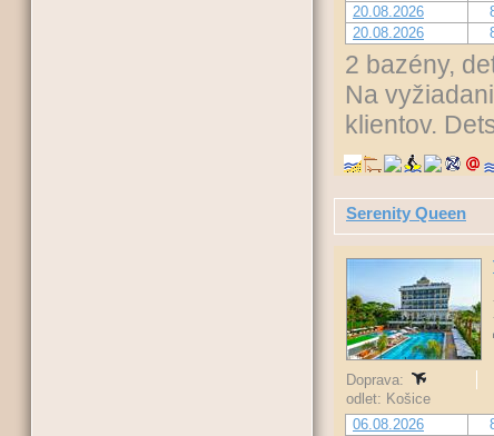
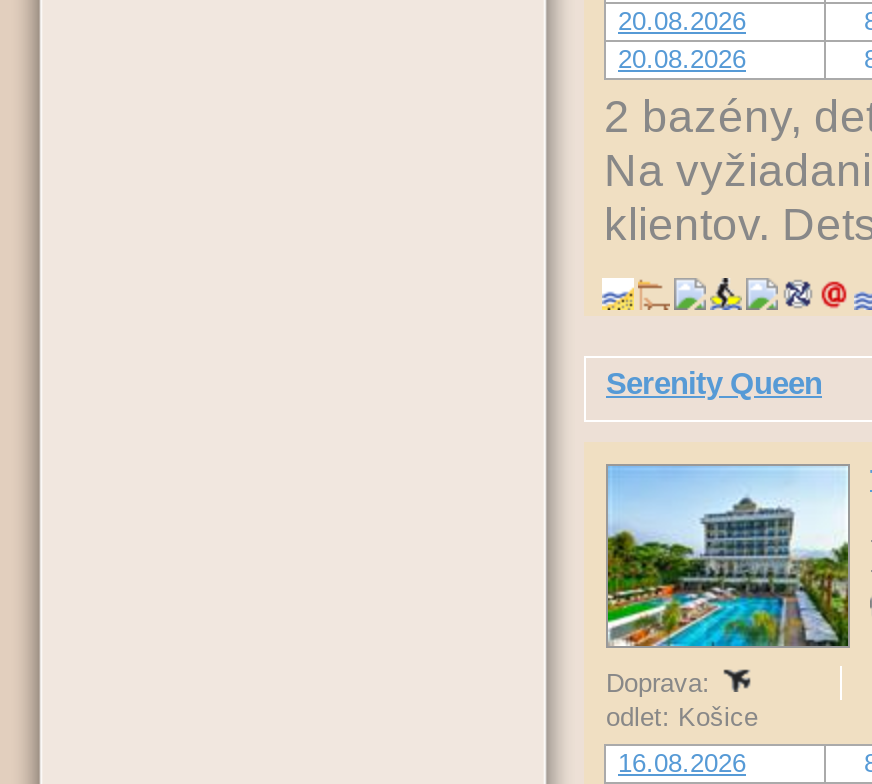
[353,416,424,433] 06.08.2026 -> [618,748,746,778] 16.08.2026

